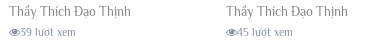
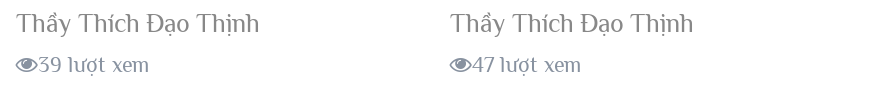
[237,26,293,38] 45 lượt xem -> [472,51,582,75] 47 lượt xem

